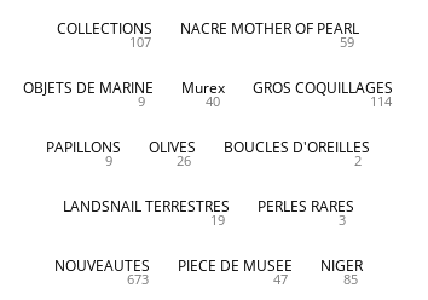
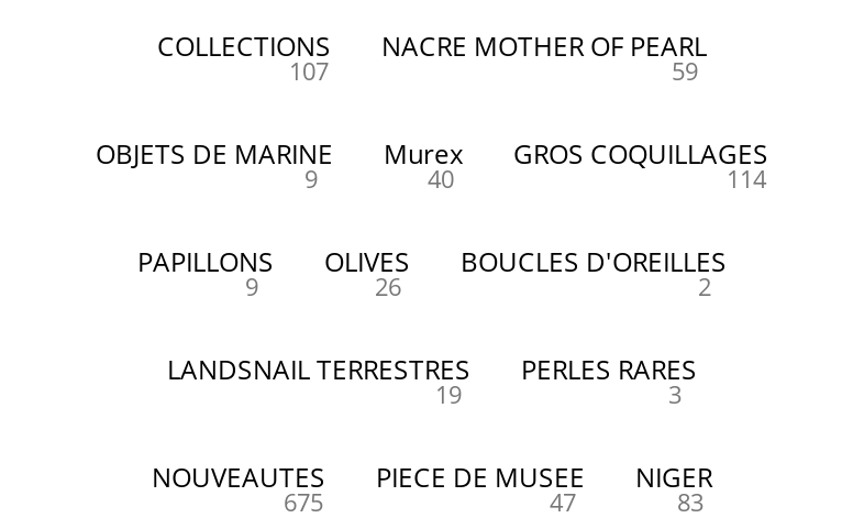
[126,269,148,288] 673 -> [284,484,323,517] 675
[343,269,357,288] 85 -> [677,484,704,517] 83

